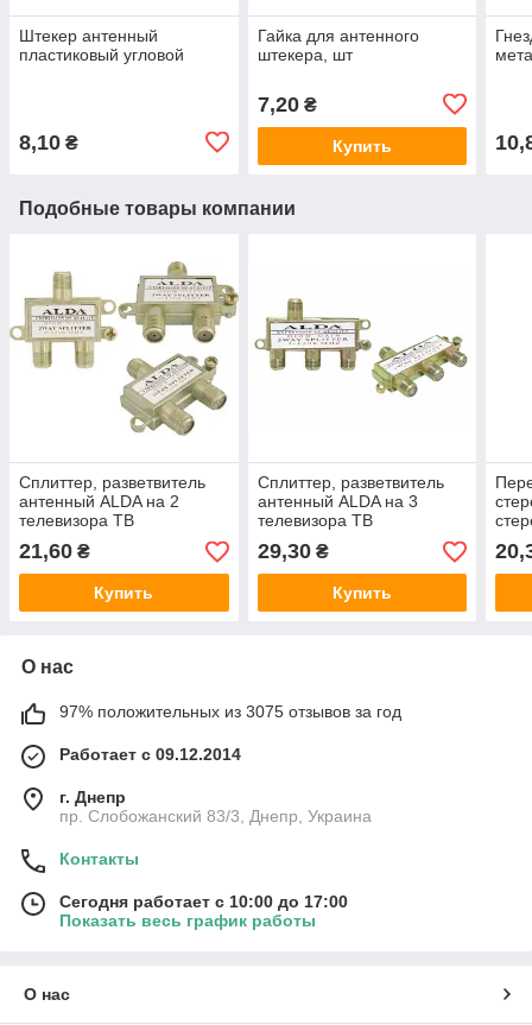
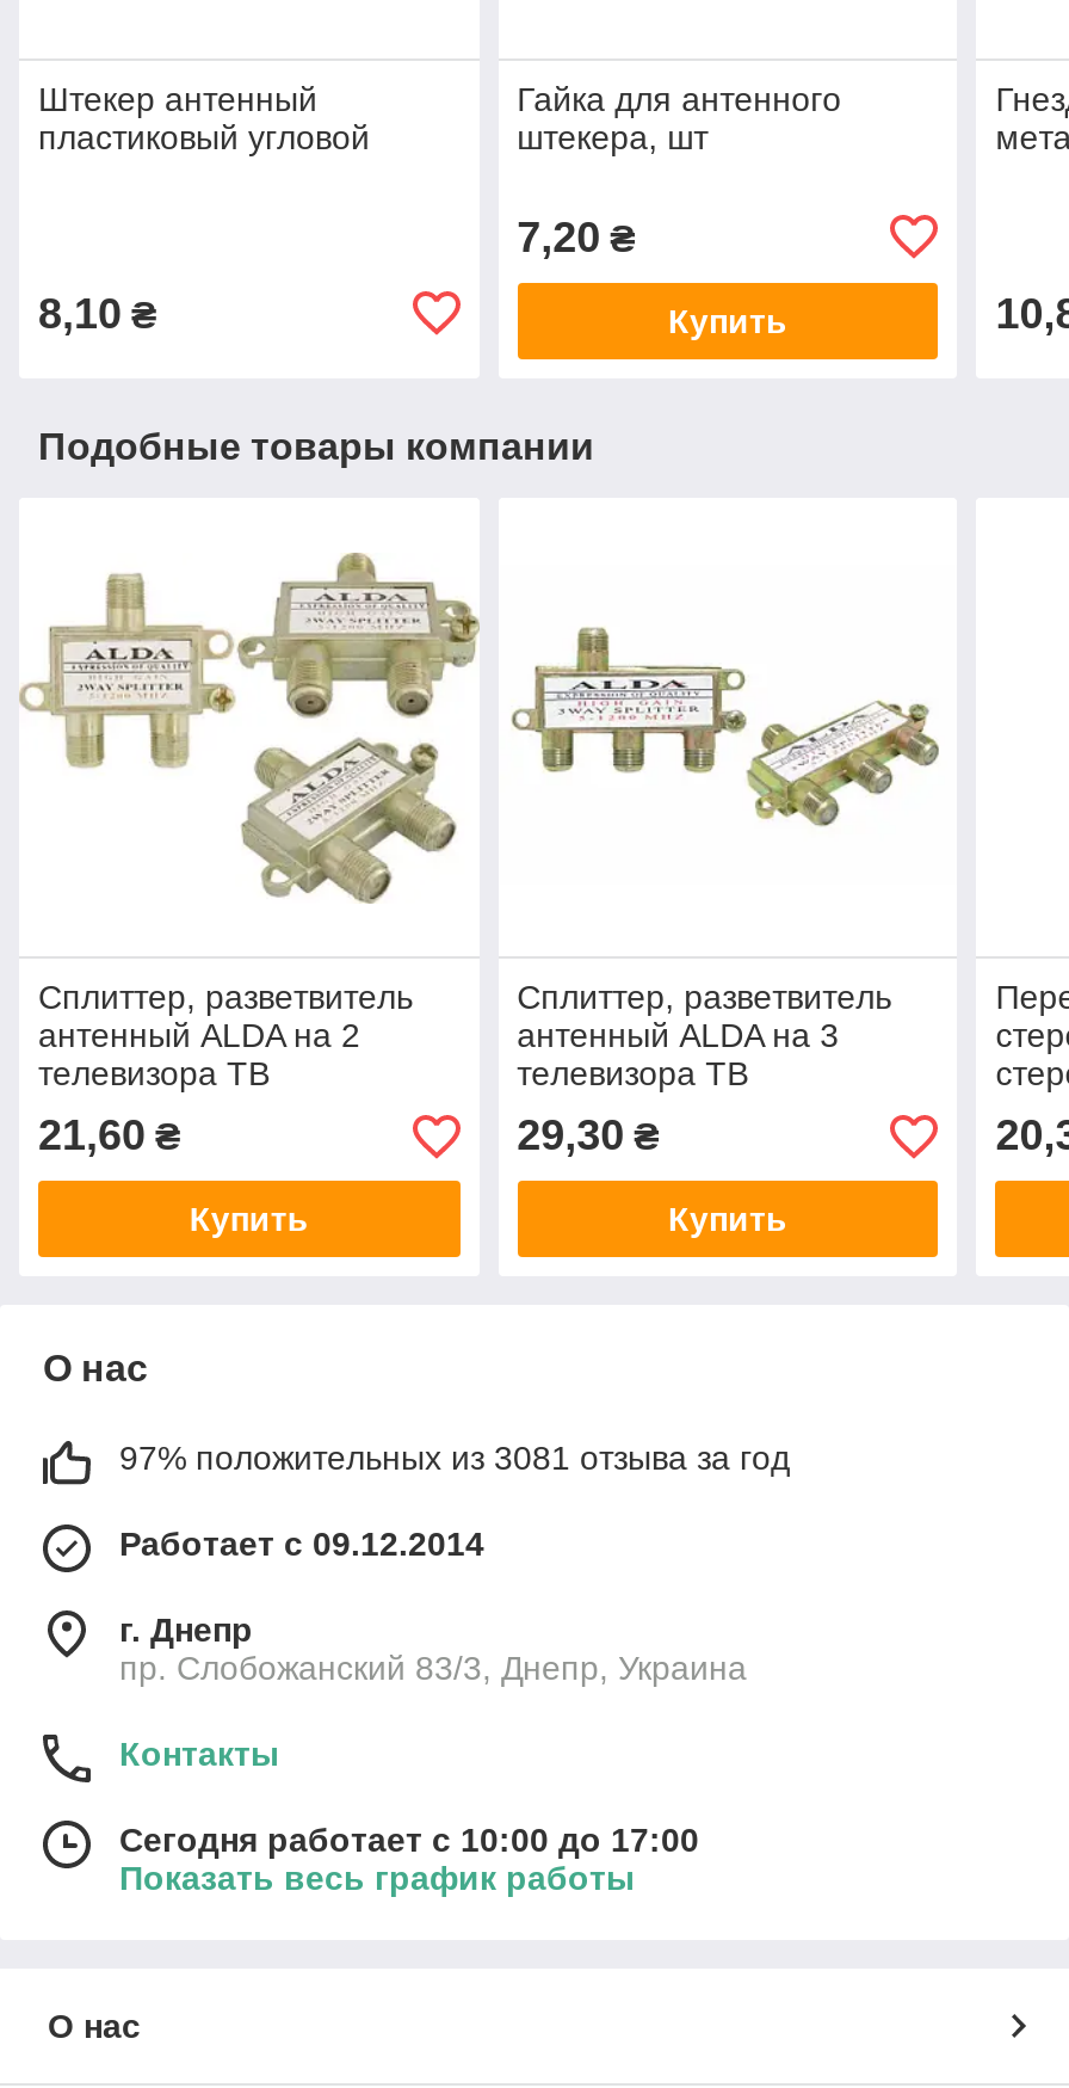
[59,703,401,722] 97% положительных из 3075 отзывов за год -> [119,1440,790,1478] 97% положительных из 3081 отзыва за год

